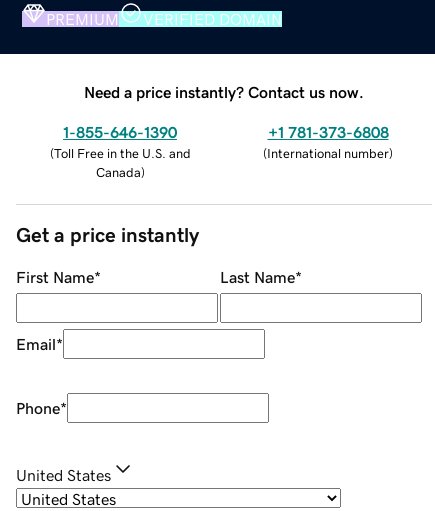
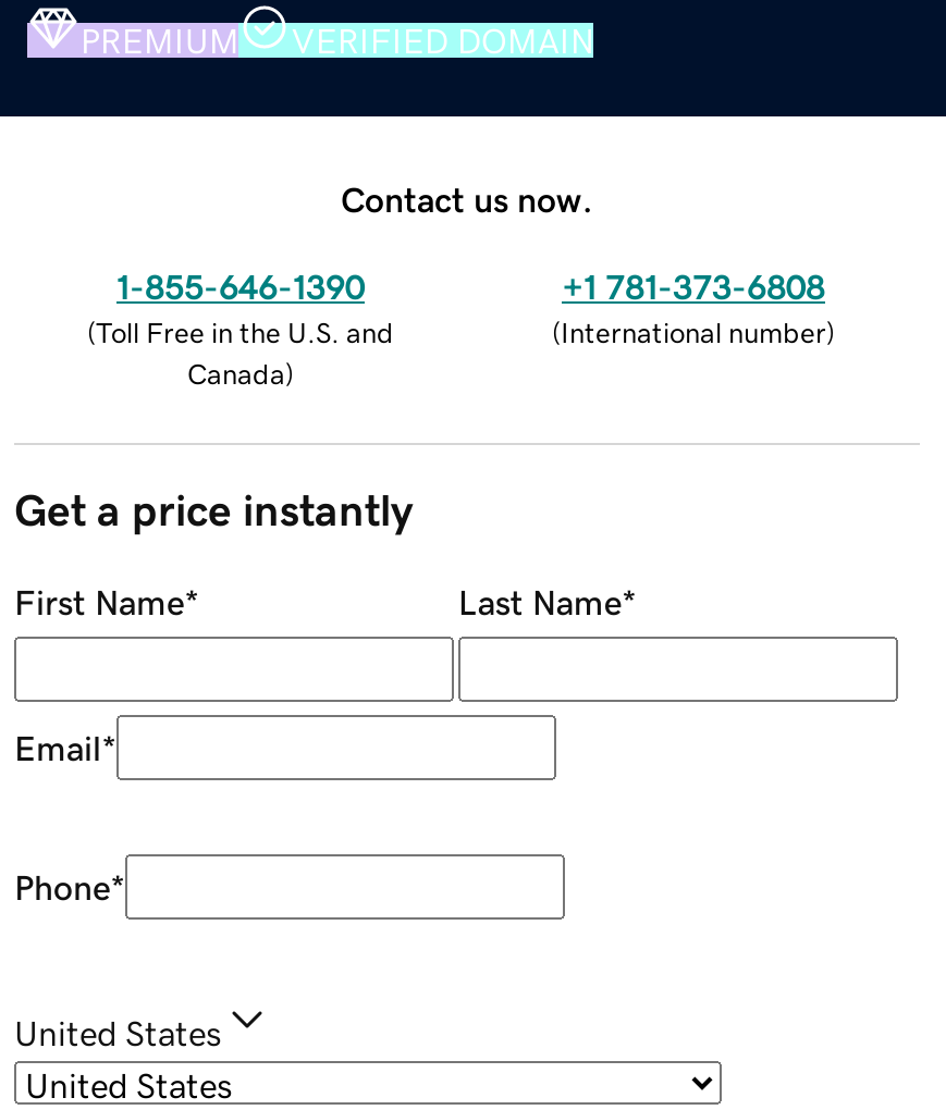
[84,84,364,100] Need a price instantly? Contact us now. -> [341,181,593,216] Contact us now.

